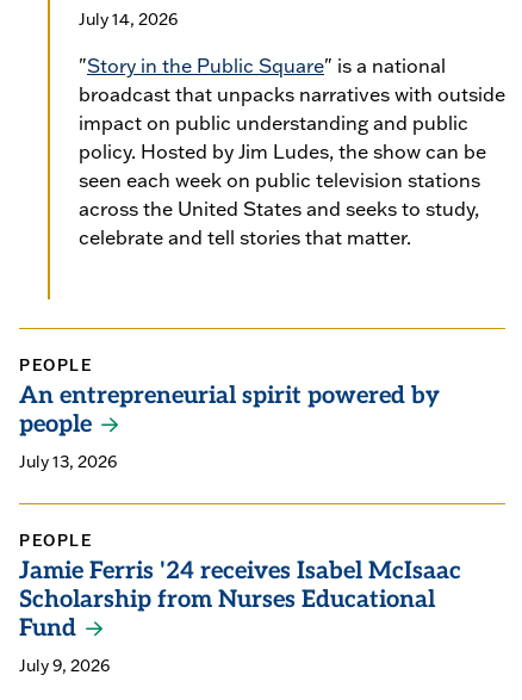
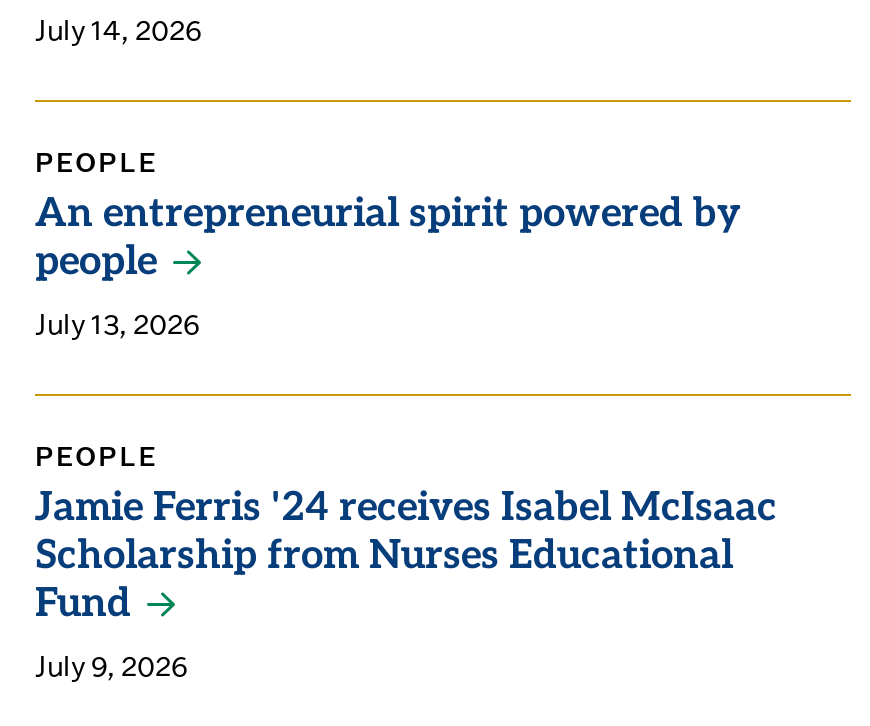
[79,54,505,249] "Story in the Public Square" is a national | broadcast that unpacks narratives with outside | impact on public understanding and public | policy. Hosted by Jim Ludes, the show can be | seen each week on public television stations | across the United States and seeks to study, | celebrate and tell stories that matter. -> none

